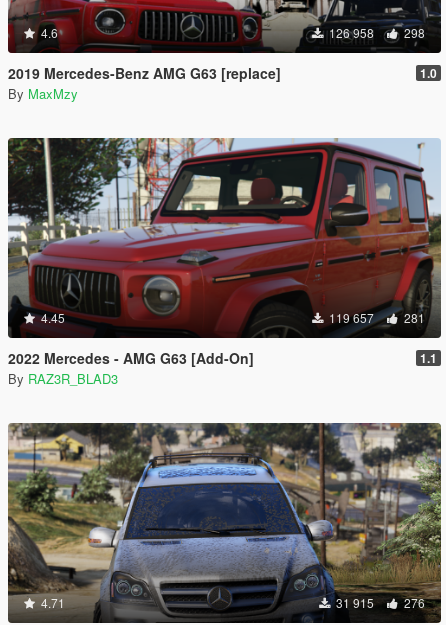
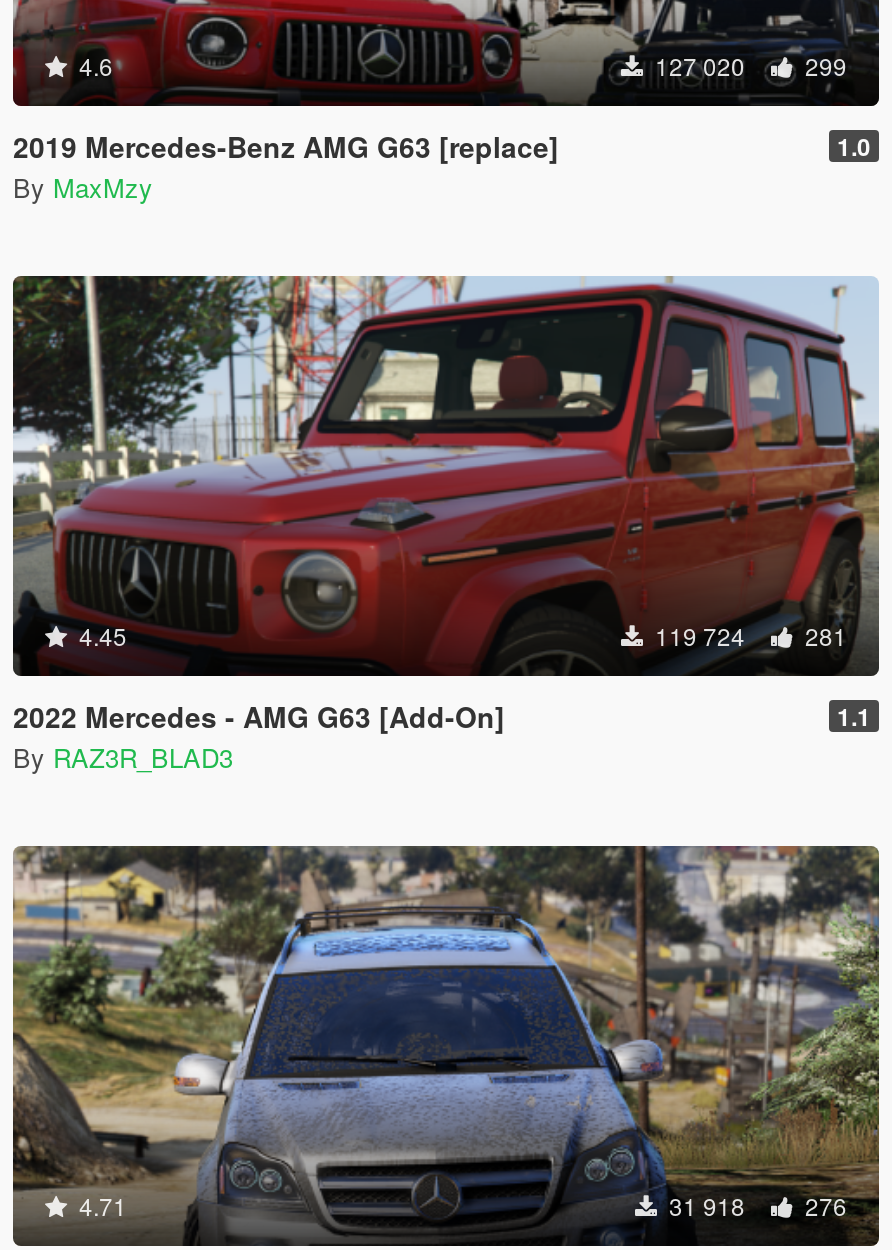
[326,24,377,41] 126 958 -> [649,48,751,82] 127 020
[401,24,425,41] 298 -> [799,48,847,82] 299
[326,309,425,326] 119 657 281 -> [649,618,847,652] 119 724 281
[333,594,425,611] 31 915 276 -> [663,1188,847,1222] 31 918 276

